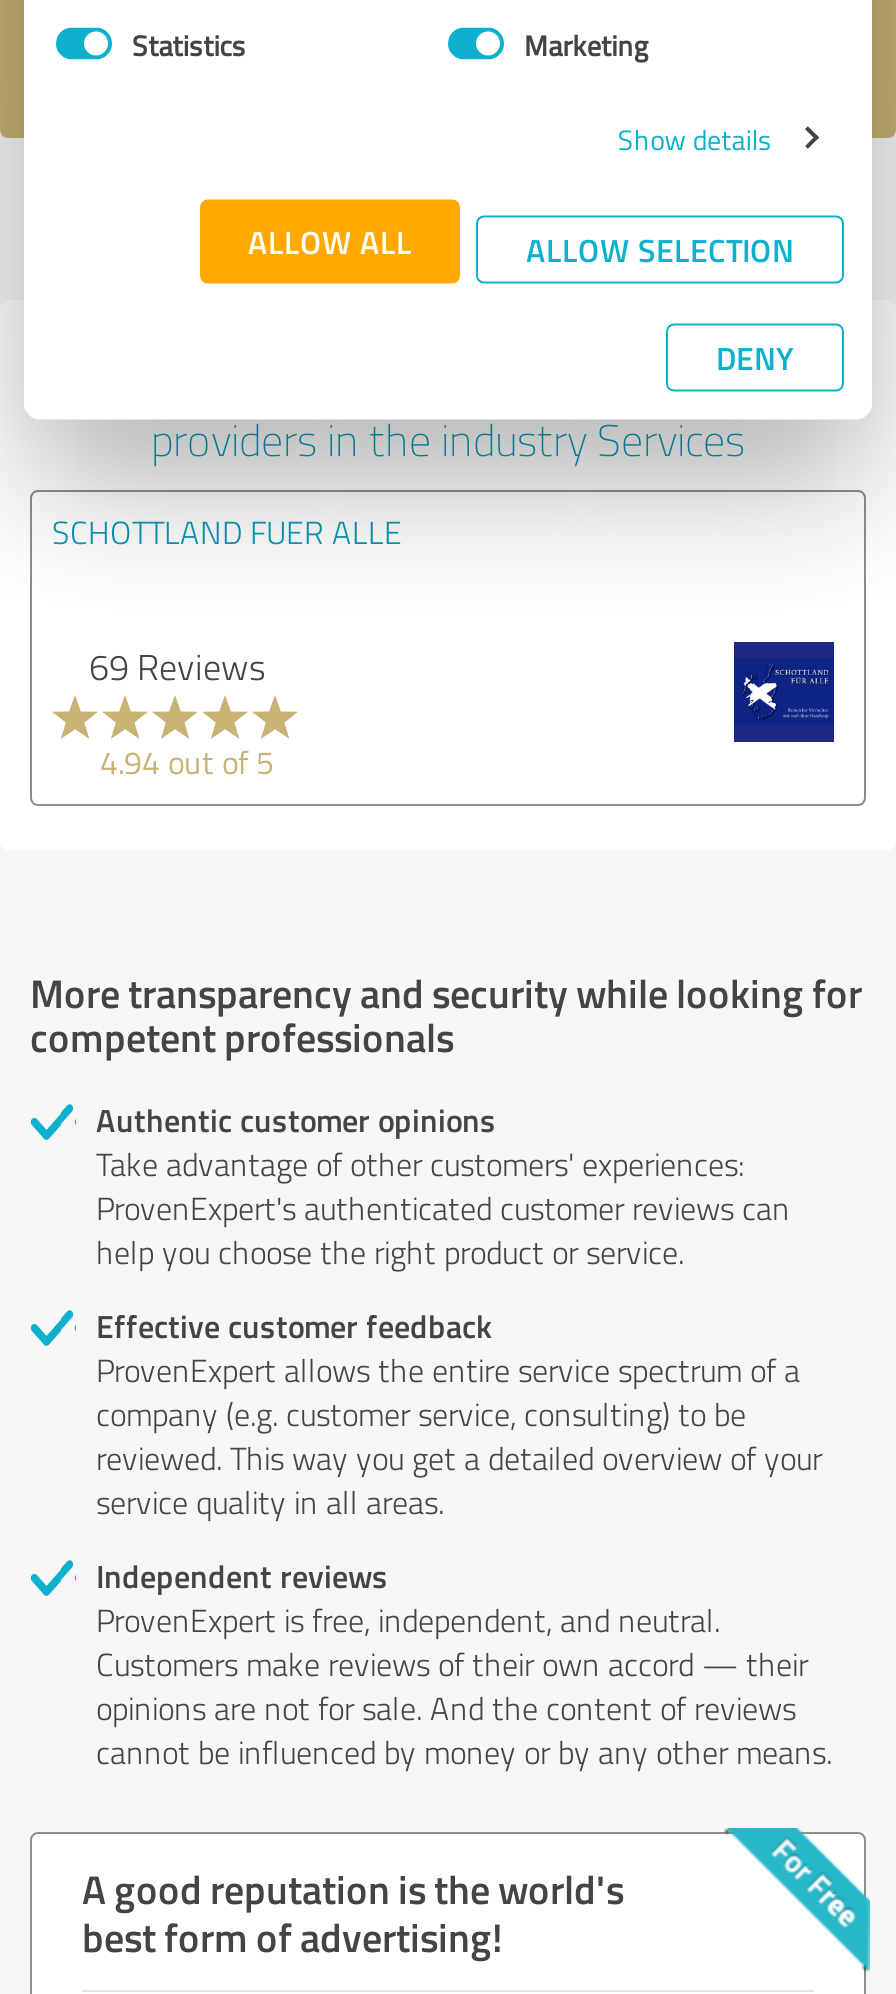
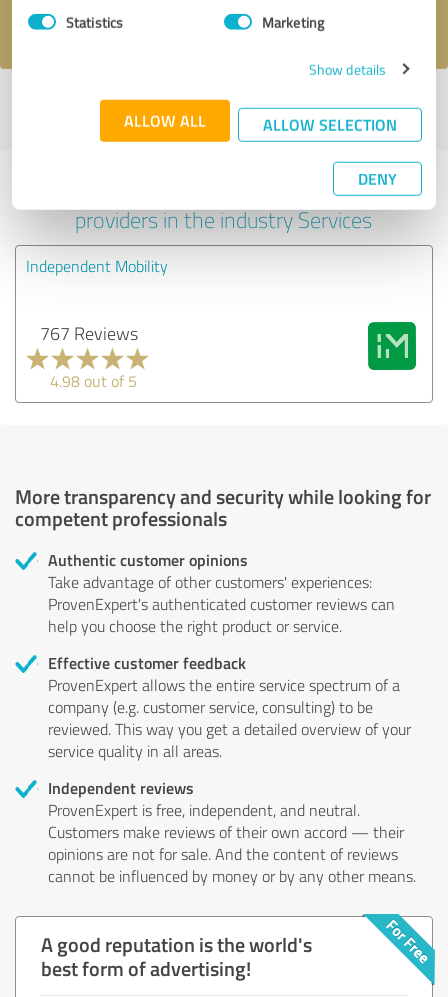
[52,509,402,553] SCHOTTLAND FUER ALLE -> [26,255,168,277] Independent Mobility
[89,641,265,689] 69 Reviews -> [39,321,137,345] 767 Reviews
[732,640,836,744] [image] -> [367,321,417,371] [image]
[100,739,274,783] 4.94 out of 5 -> [50,370,137,392] 4.98 out of 5

